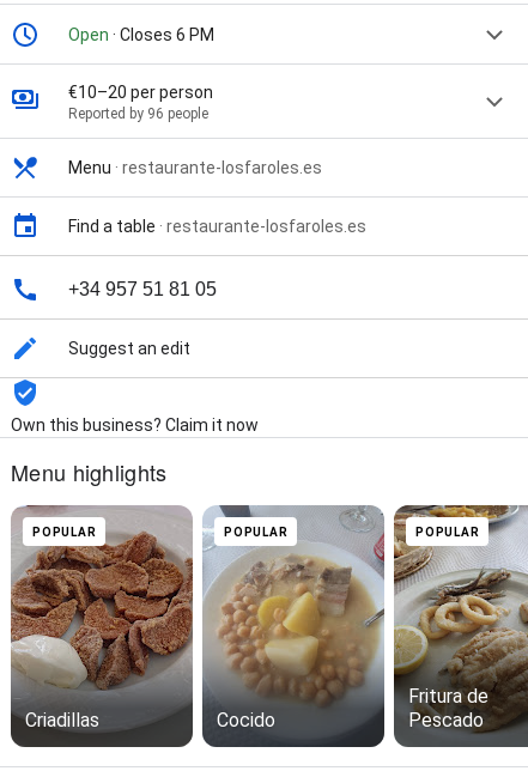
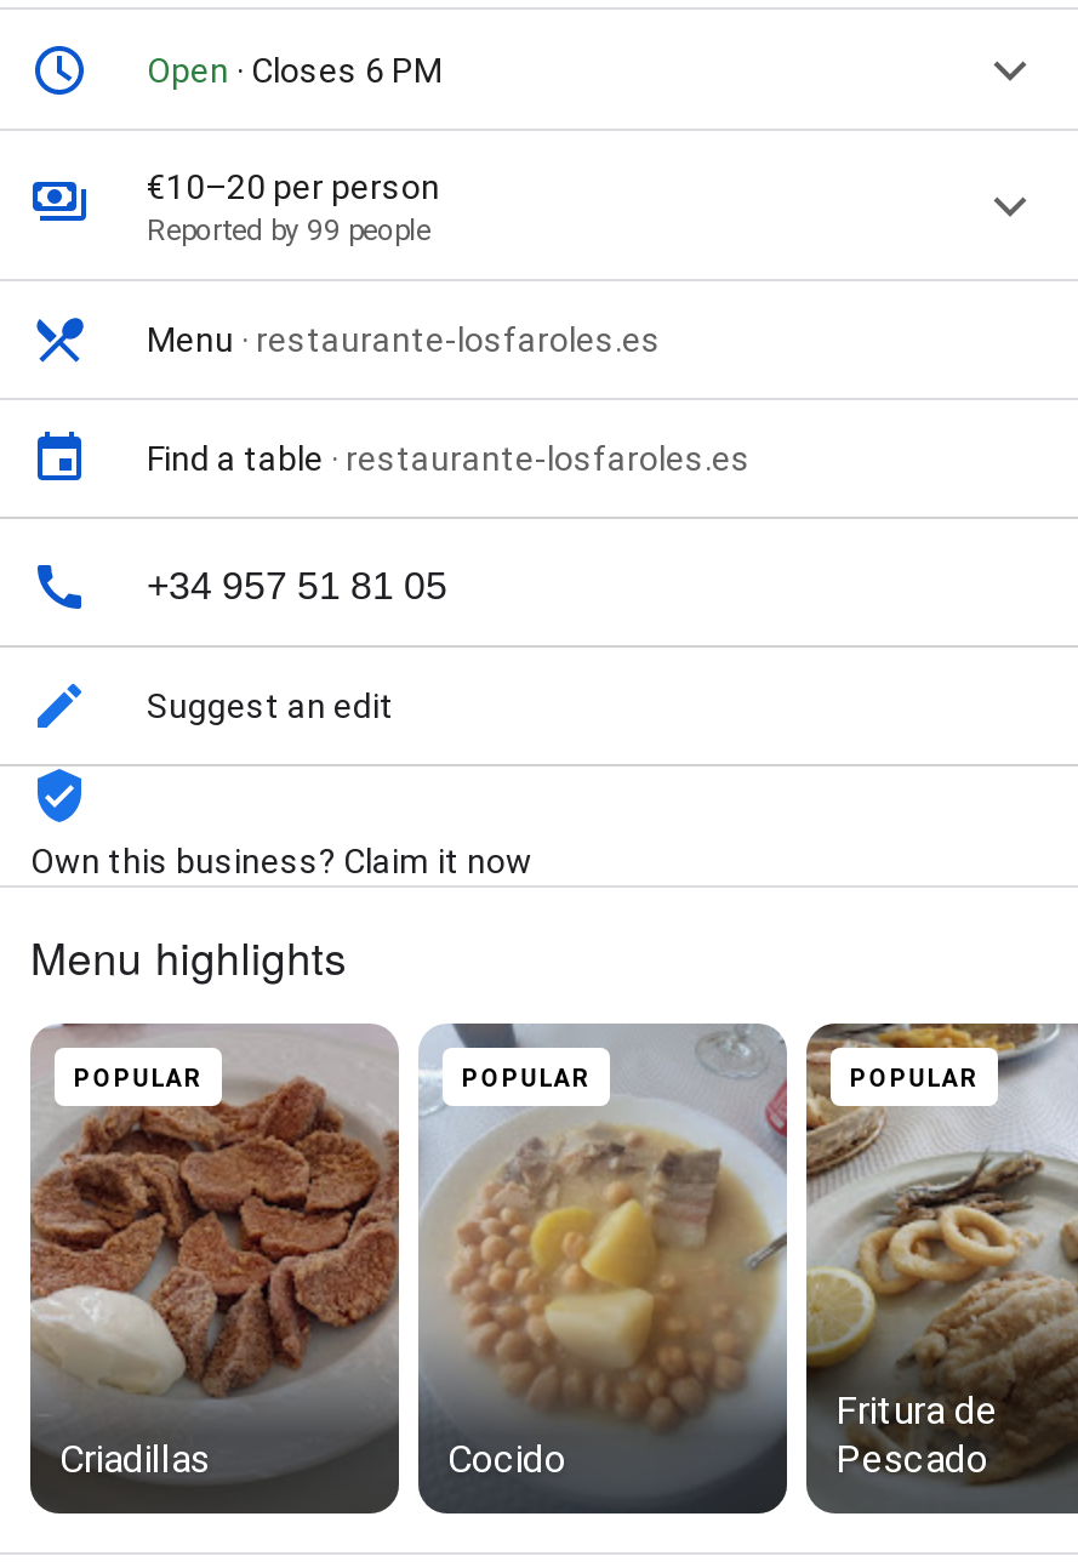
[68,106,208,122] Reported by 96 people -> [147,214,430,248] Reported by 99 people

